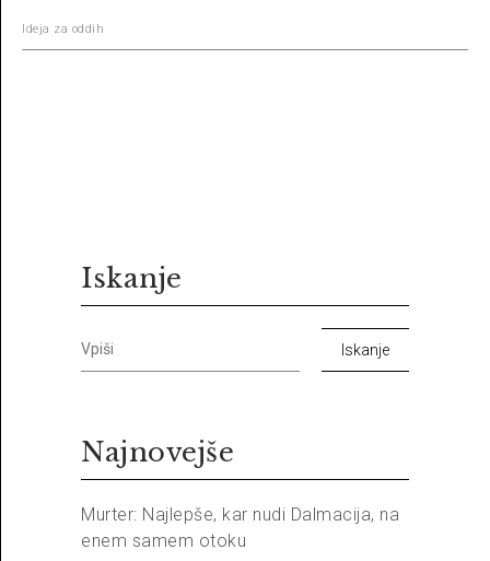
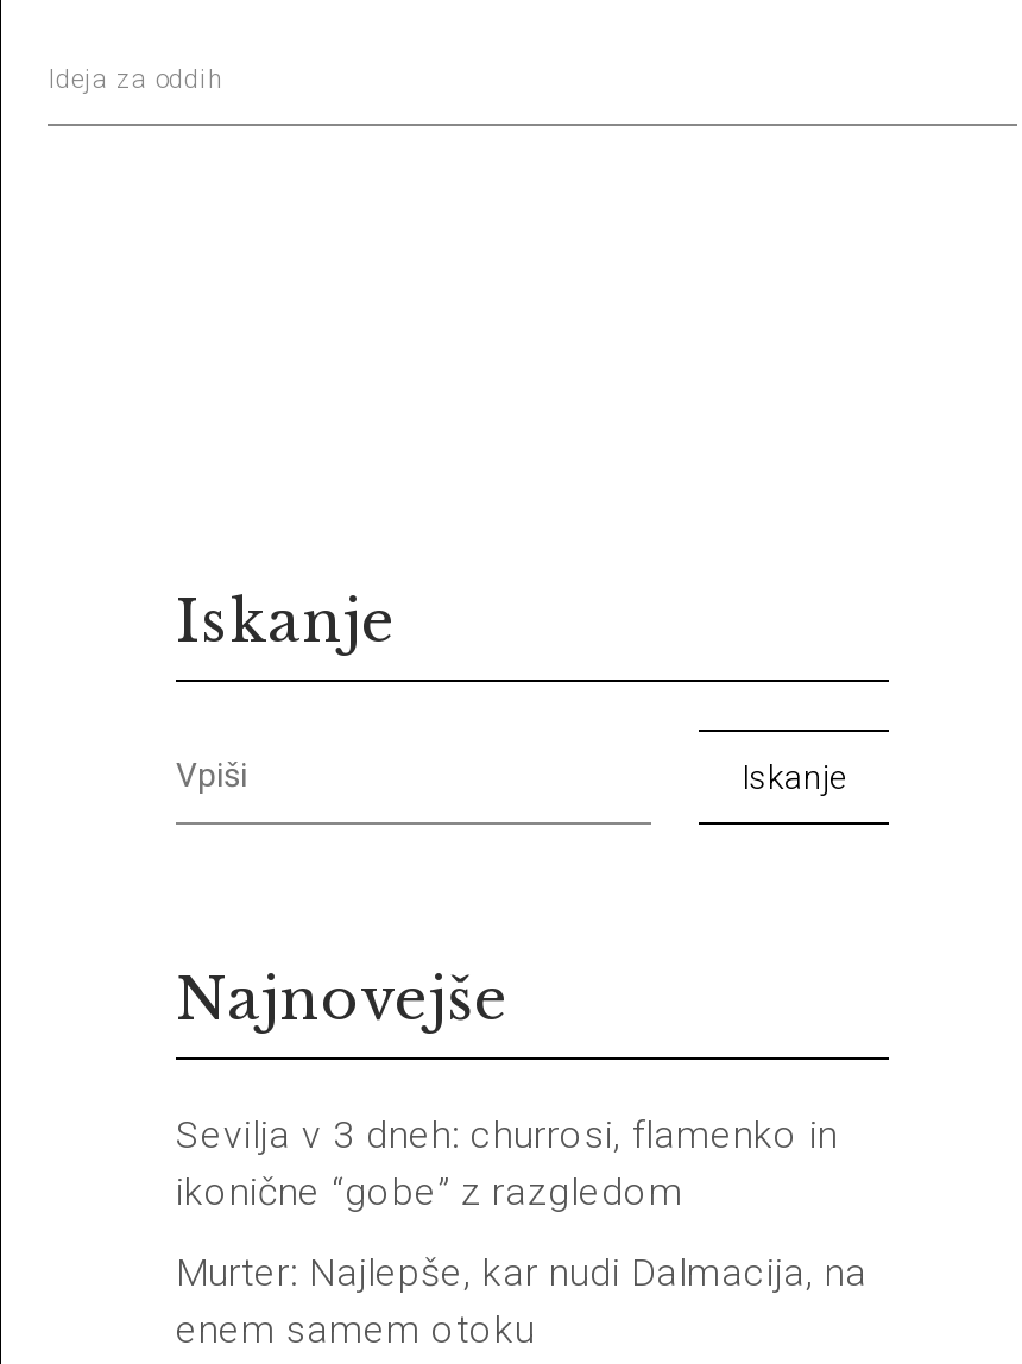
none -> [176,1112,838,1214] Sevilja v 3 dneh: churrosi, flamenko in | ikonične “gobe” z razgledom

